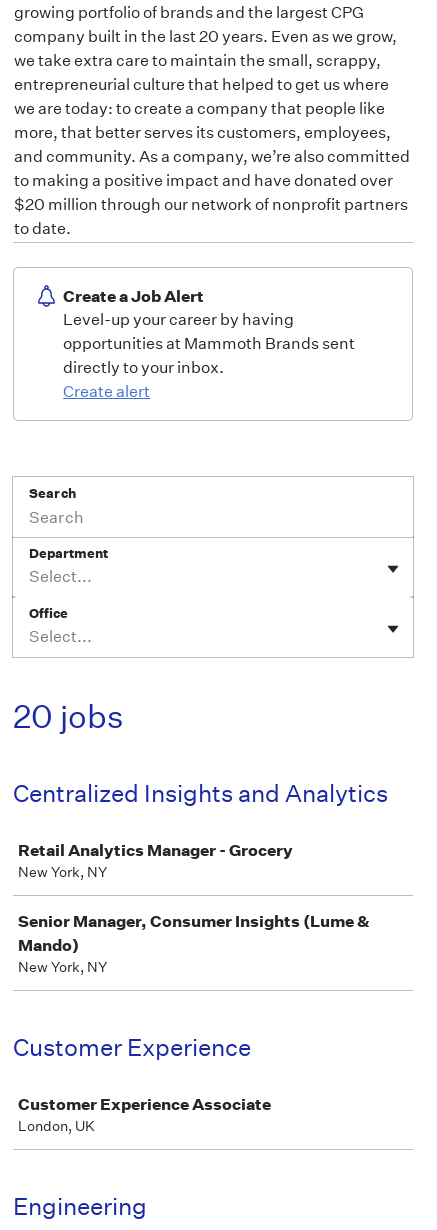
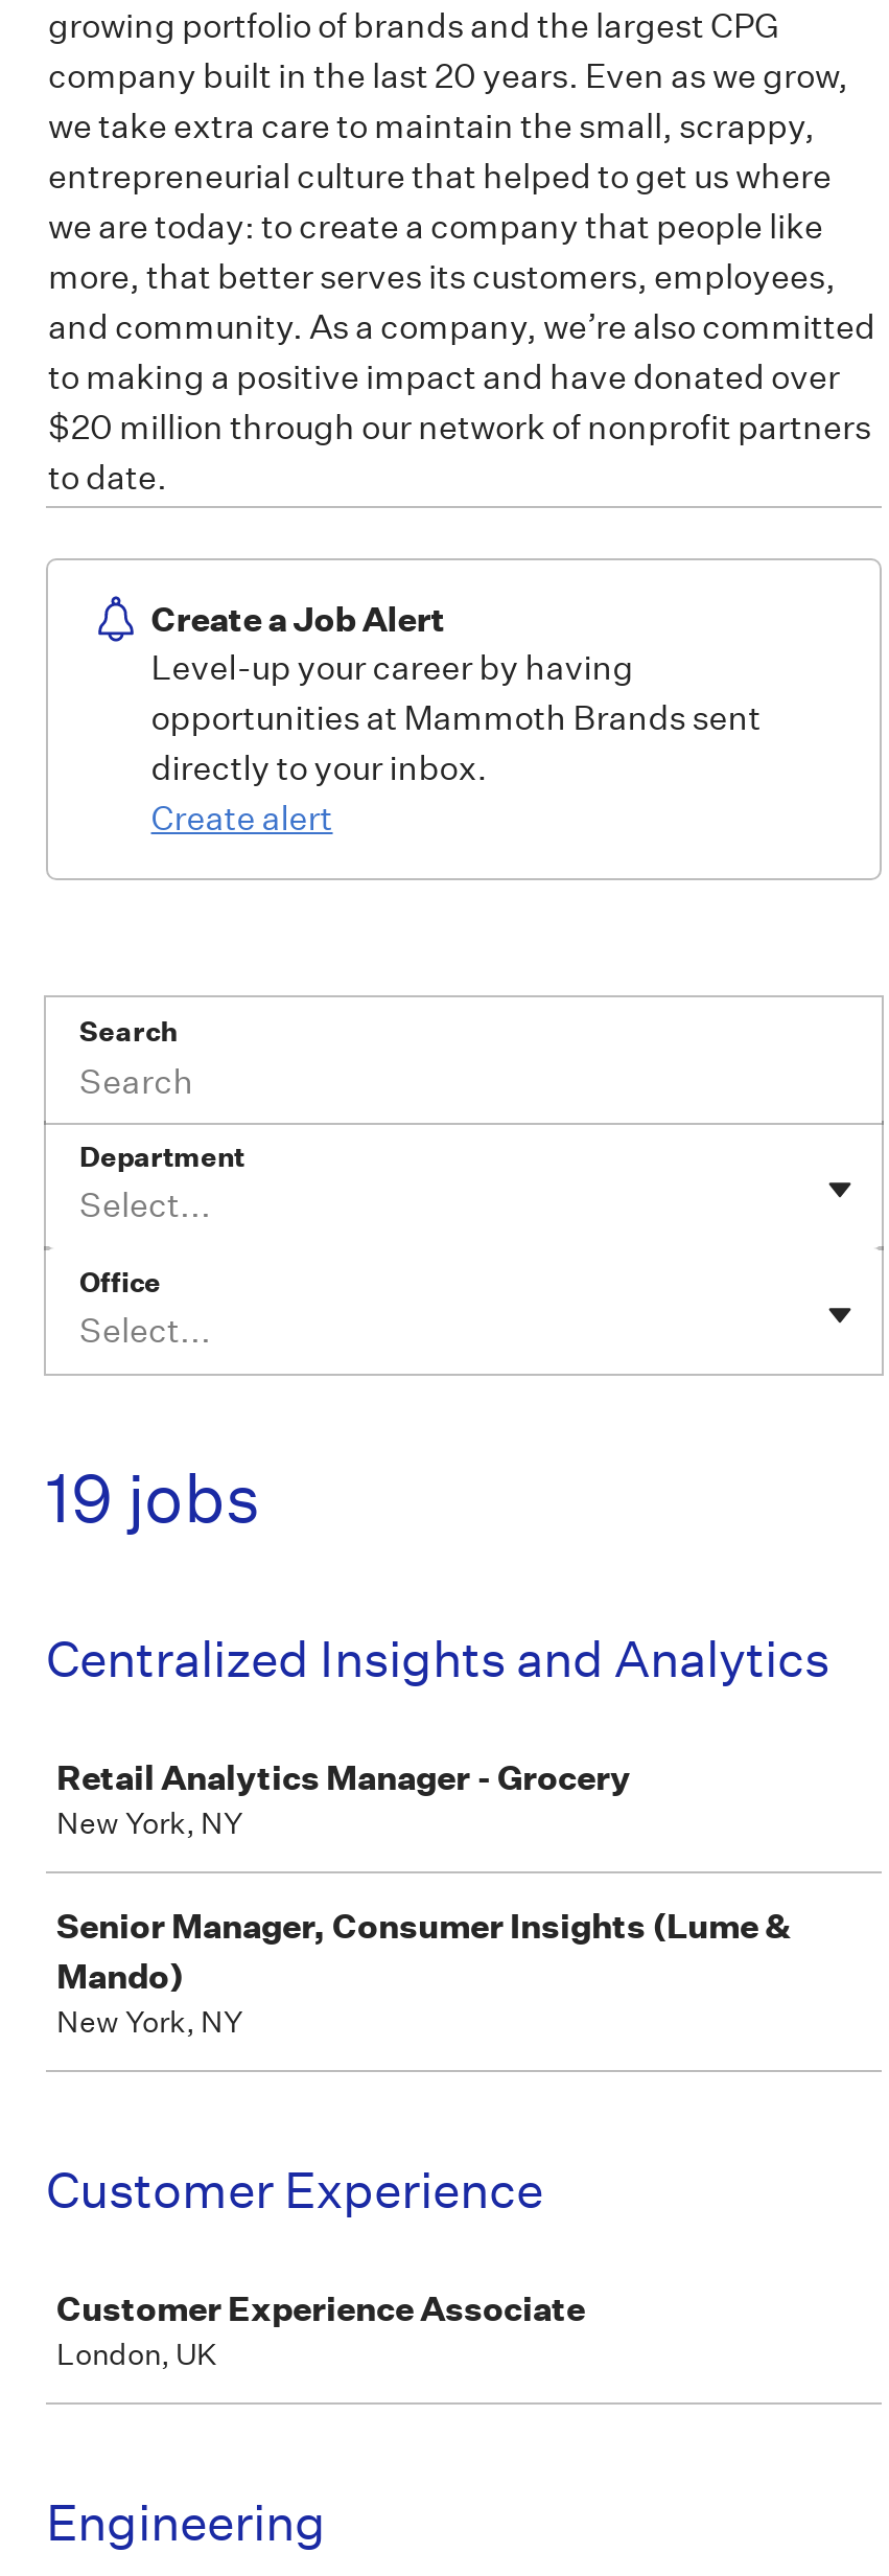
[13,697,124,736] 20 jobs -> [46,1457,261,1539] 19 jobs

